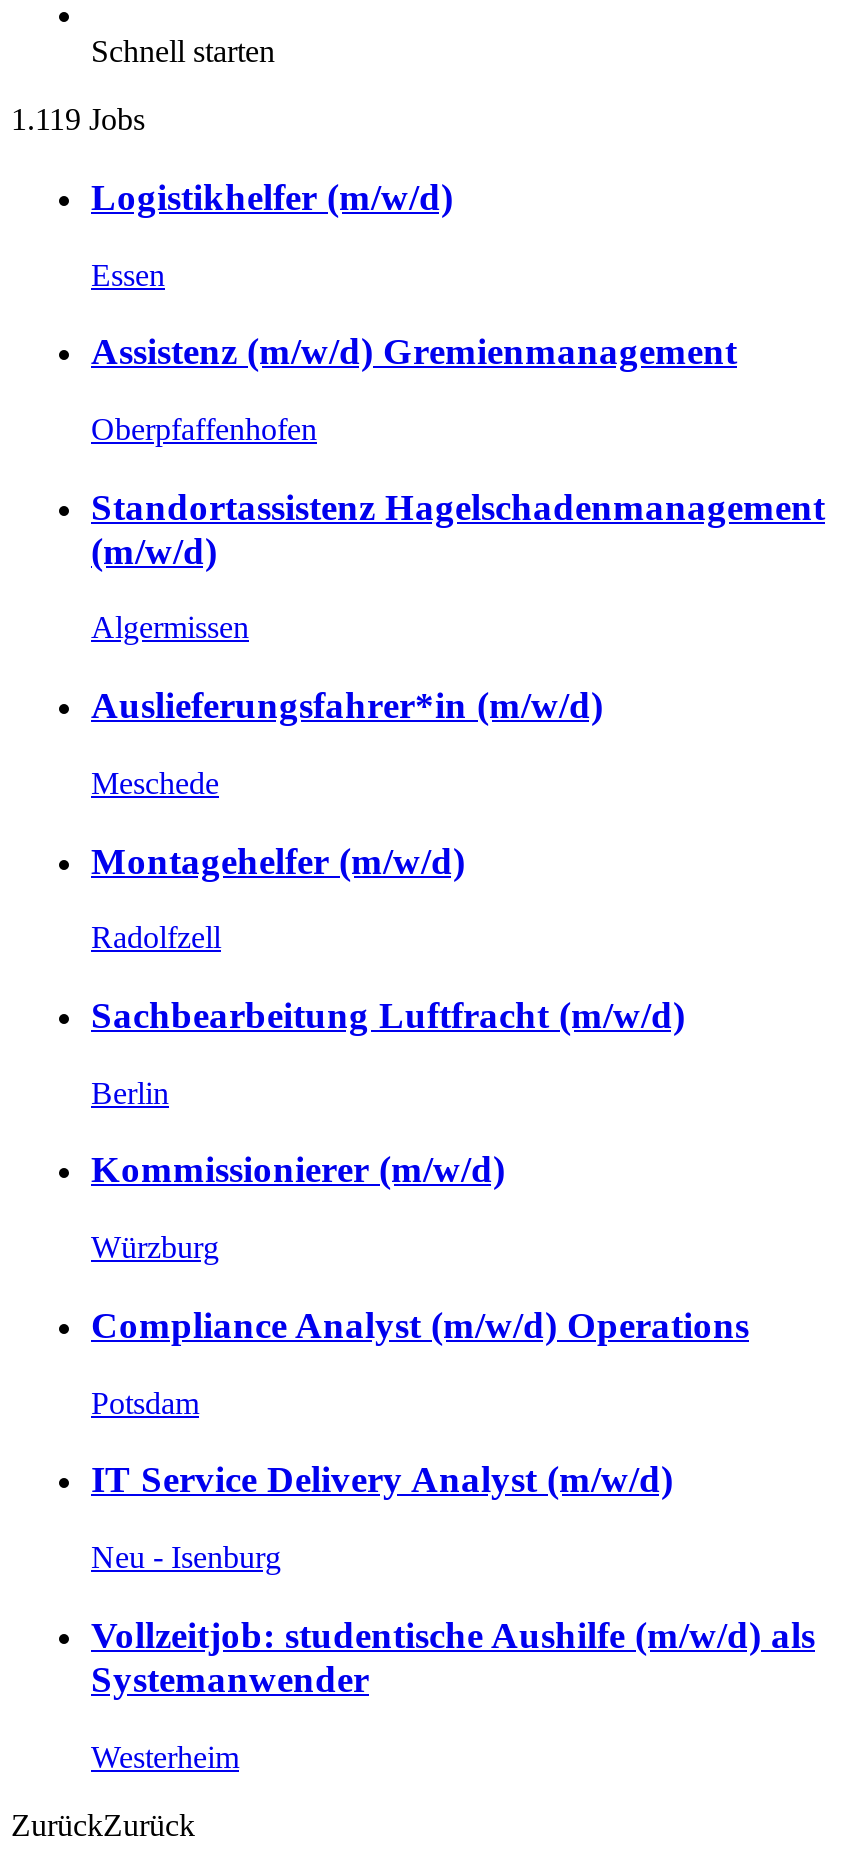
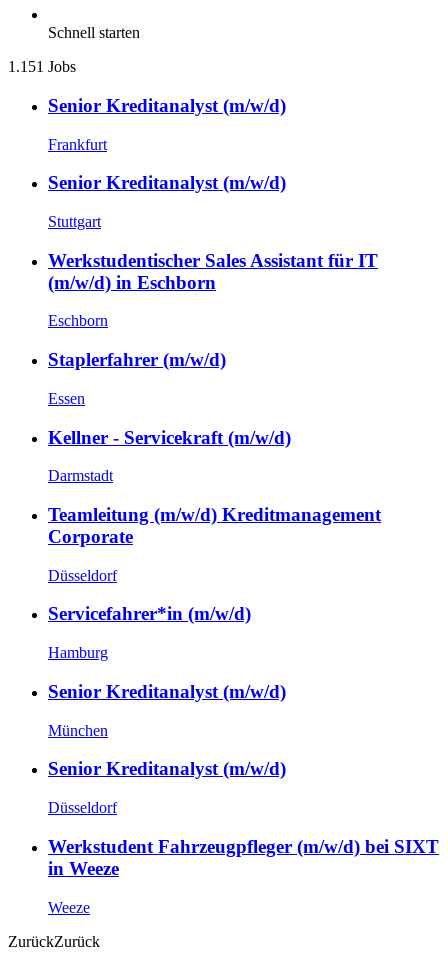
[11,102,453,218] 1.119 Jobs | Logistikhelfer (m/w/d) -> [8,58,378,370] 1.151 Jobs | Senior Kreditanalyst (m/w/d) | Frankfurt | Senior Kreditanalyst (m/w/d) | Stuttgart | Werkstudentischer Sales Assistant für IT | (m/w/d) in Eschborn | Eschborn | Staplerfahrer (m/w/d)
moved [91,257,165,291] -> [48,390,85,407]: Essen
[91,331,825,1773] Assistenz (m/w/d) Gremienmanagement | Oberpfaffenhofen | Standortassistenz Hagelschadenmanagement | (m/w/d) | Algermissen | Auslieferungsfahrer*in (m/w/d) | Meschede | Montagehelfer (m/w/d) | Radolfzell | Sachbearbeitung Luftfracht (m/w/d) | Berlin | Kommissionierer (m/w/d) | Würzburg | Compliance Analyst (m/w/d) Operations | Potsdam | IT Service Delivery Analyst (m/w/d) | Neu - Isenburg | Vollzeitjob: studentische Aushilfe (m/w/d) als | Systemanwender | Westerheim -> [48,427,439,915] Kellner - Servicekraft (m/w/d) | Darmstadt | Teamleitung (m/w/d) Kreditmanagement | Corporate | Düsseldorf | Servicefahrer*in (m/w/d) | Hamburg | Senior Kreditanalyst (m/w/d) | München | Senior Kreditanalyst (m/w/d) | Düsseldorf | Werkstudent Fahrzeugpfleger (m/w/d) bei SIXT | in Weeze | Weeze

